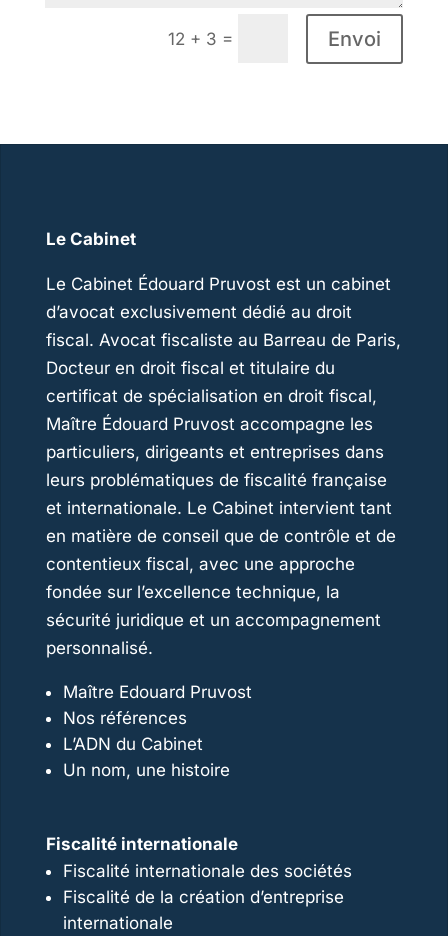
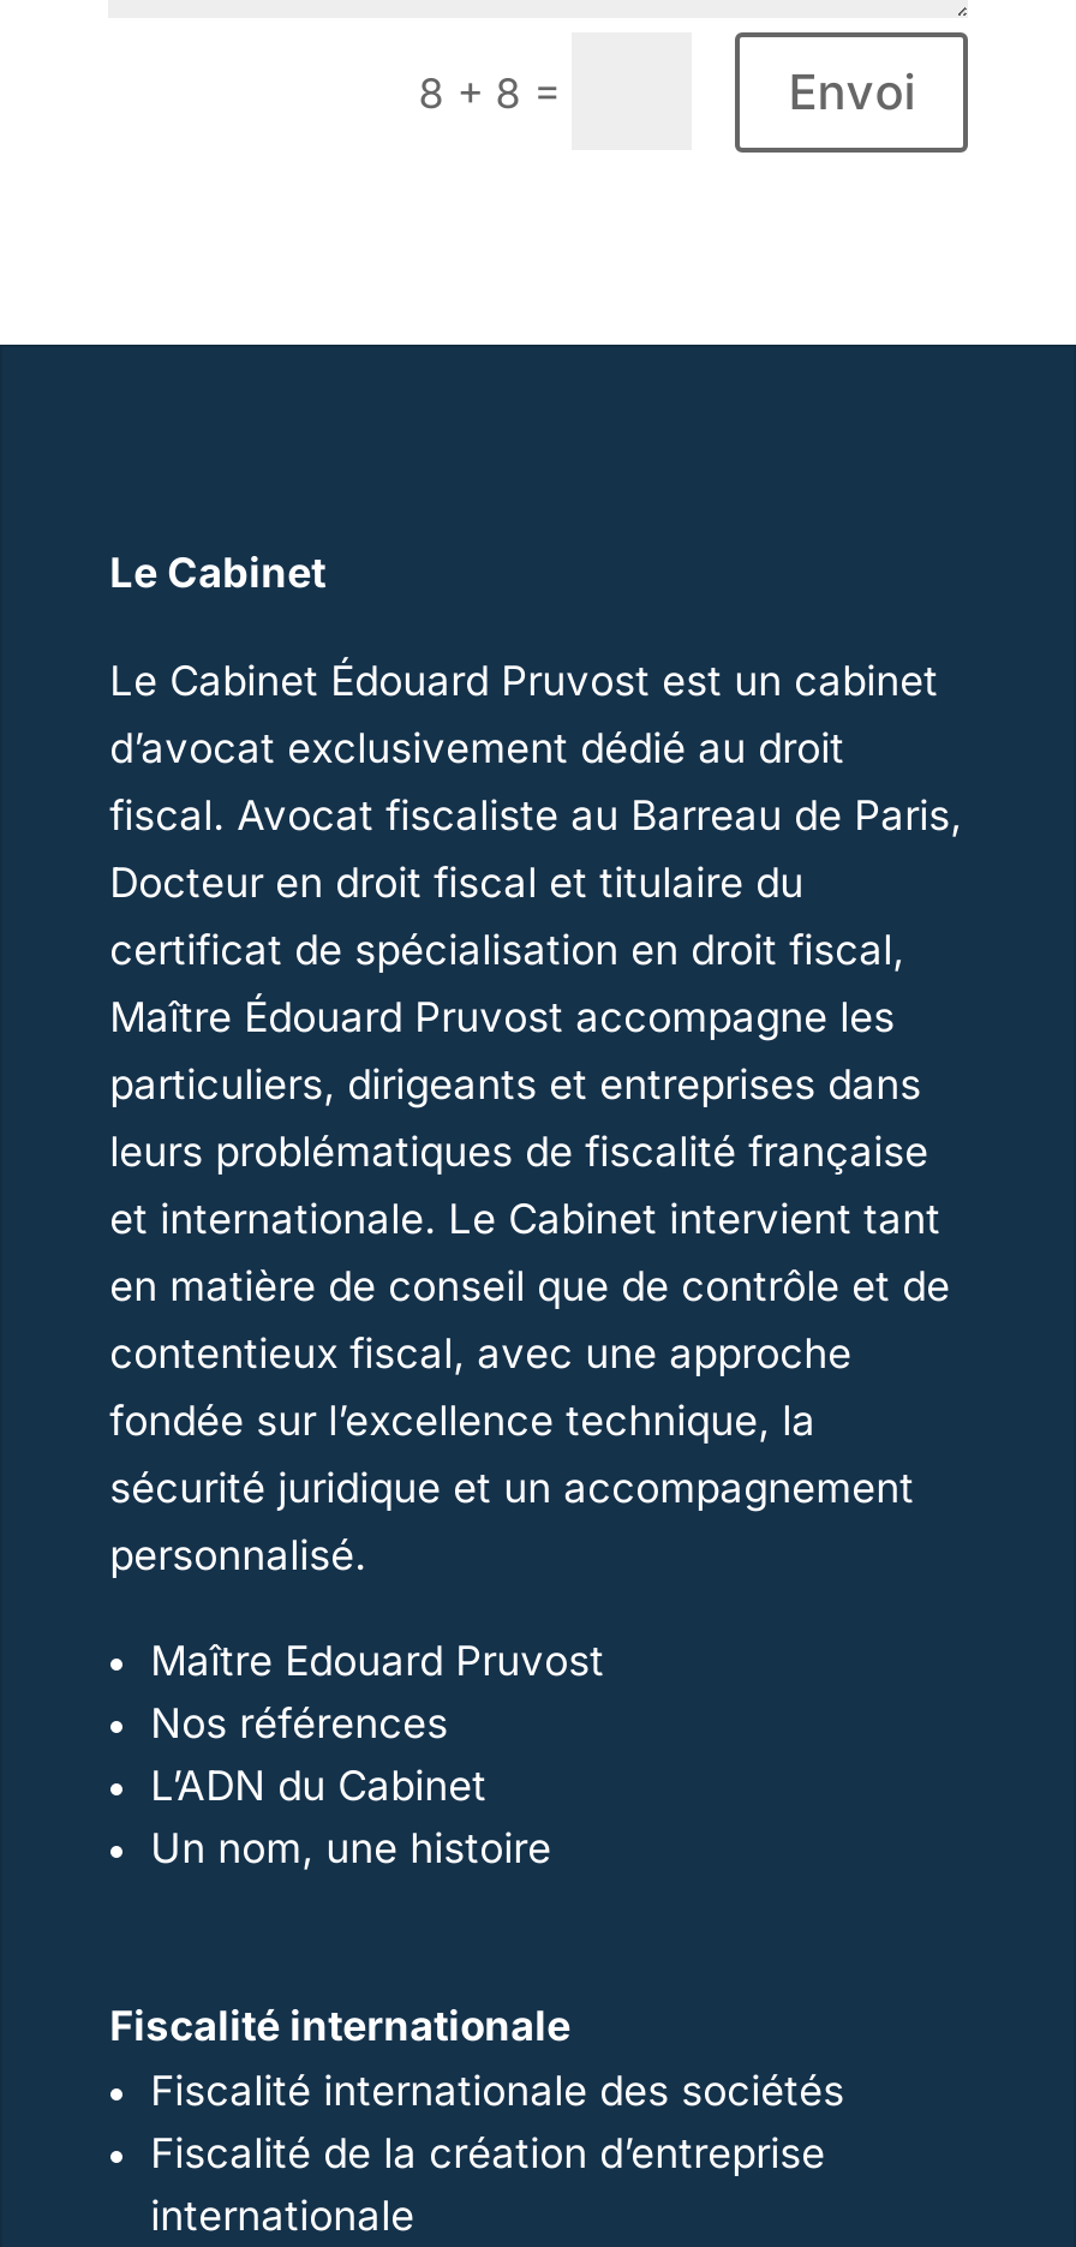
[168,28,238,49] 12 + 3 = -> [418,66,572,117] 8 + 8 =

